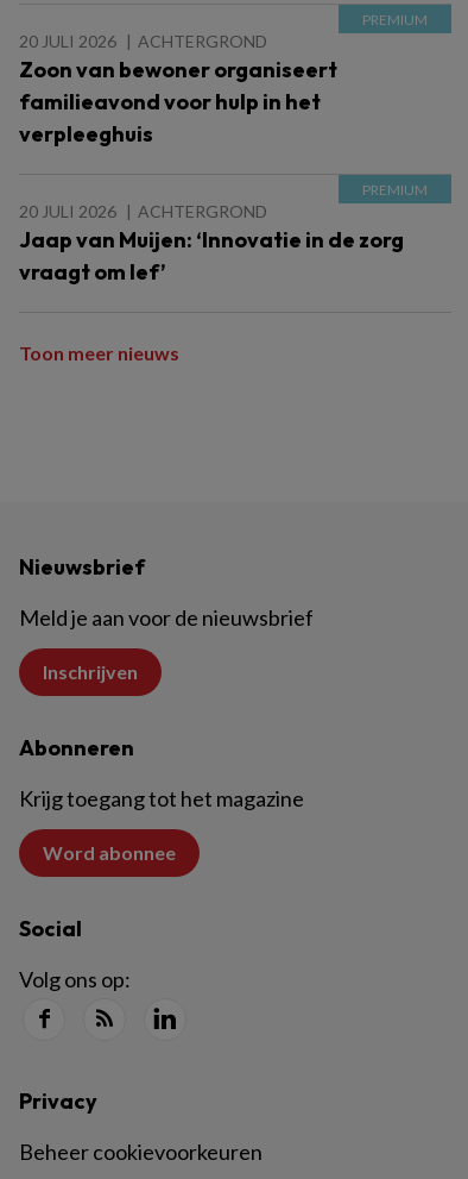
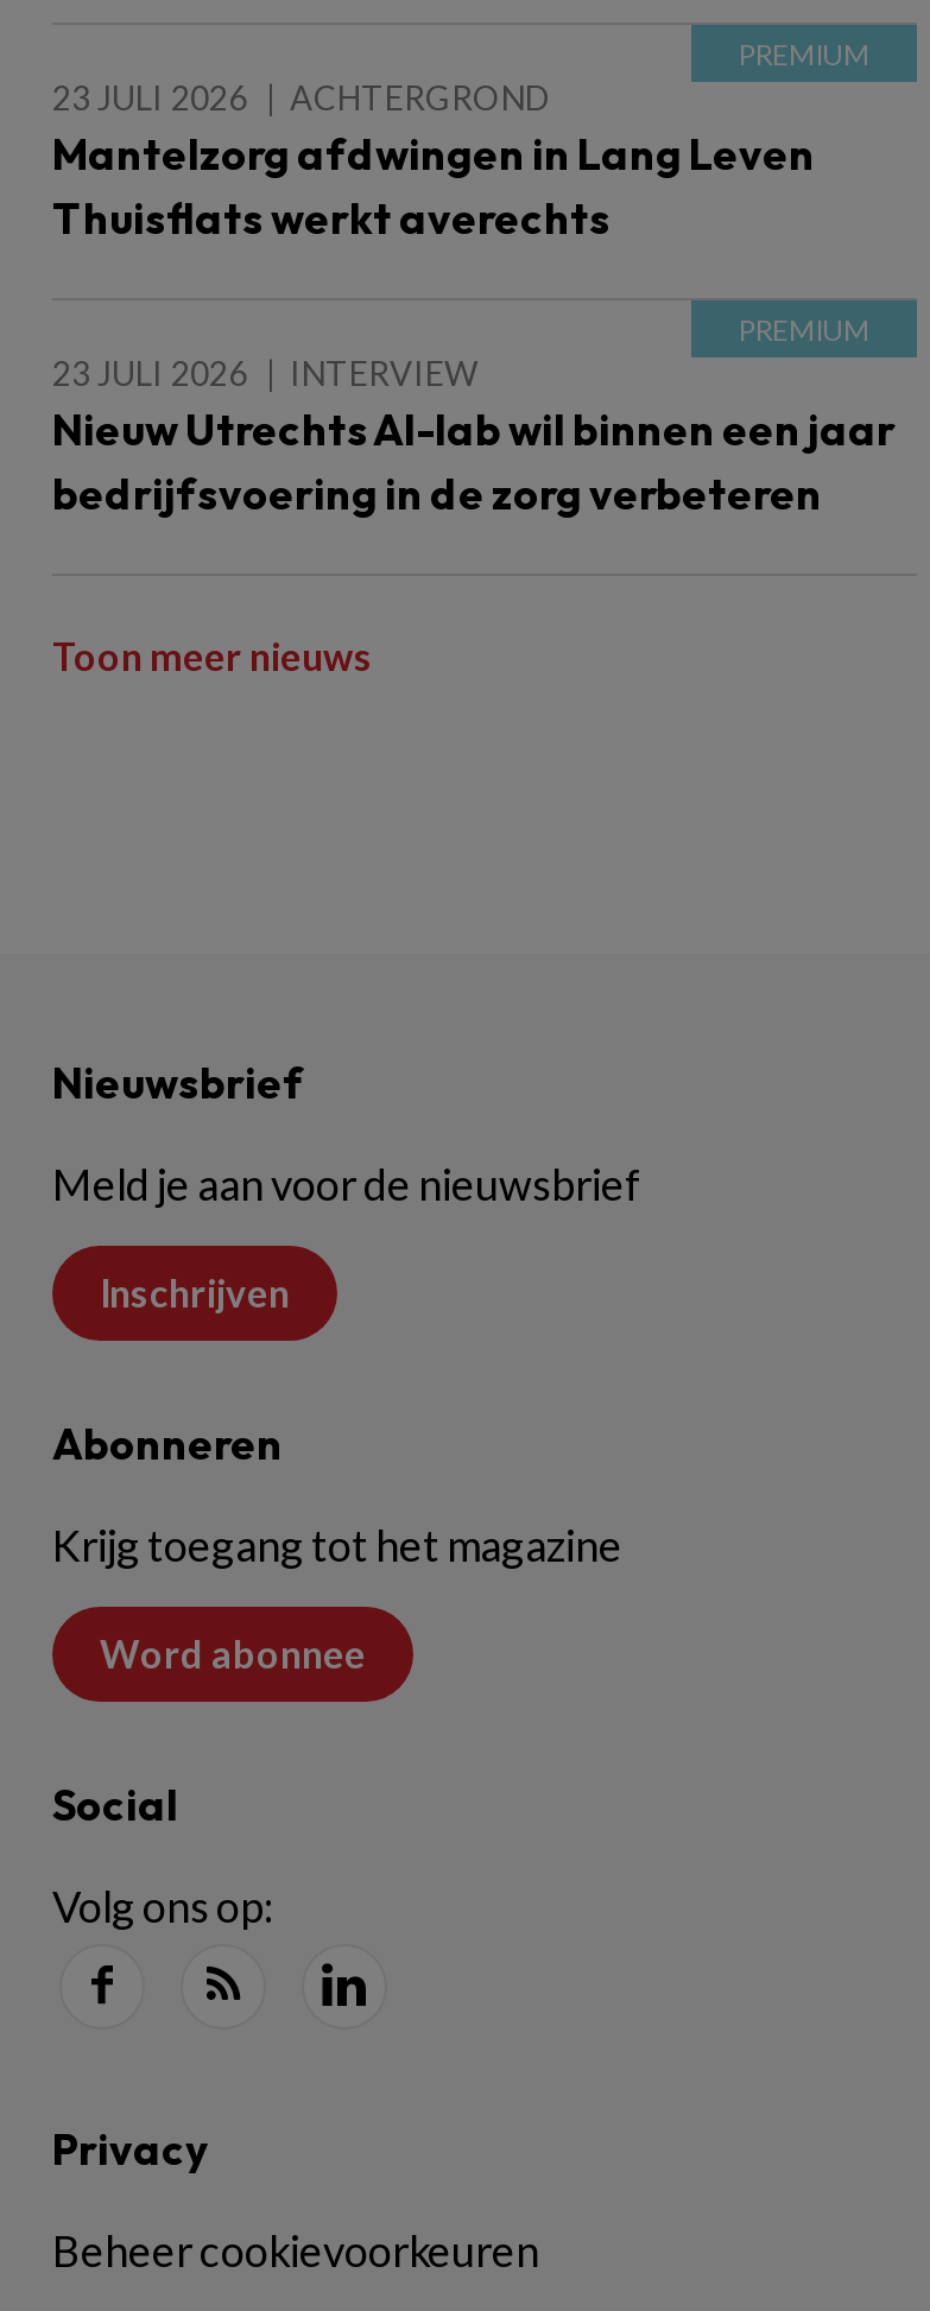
[19,31,267,51] 20 JULI 2026 ACHTERGROND -> [52,77,549,118] 23 JULI 2026 ACHTERGROND
[19,56,337,148] Zoon van bewoner organiseert | familieavond voor hulp in het | verpleeghuis -> [52,127,815,246] Mantelzorg afdwingen in Lang Leven | Thuisflats werkt averechts
[19,201,404,286] 20 JULI 2026 | ACHTERGROND | Jaap van Muijen: ‘Innovatie in de zorg | vraagt om lef’ -> [52,353,896,521] 23 JULI 2026 | INTERVIEW | Nieuw Utrechts AI-lab wil binnen een jaar | bedrijfsvoering in de zorg verbeteren

